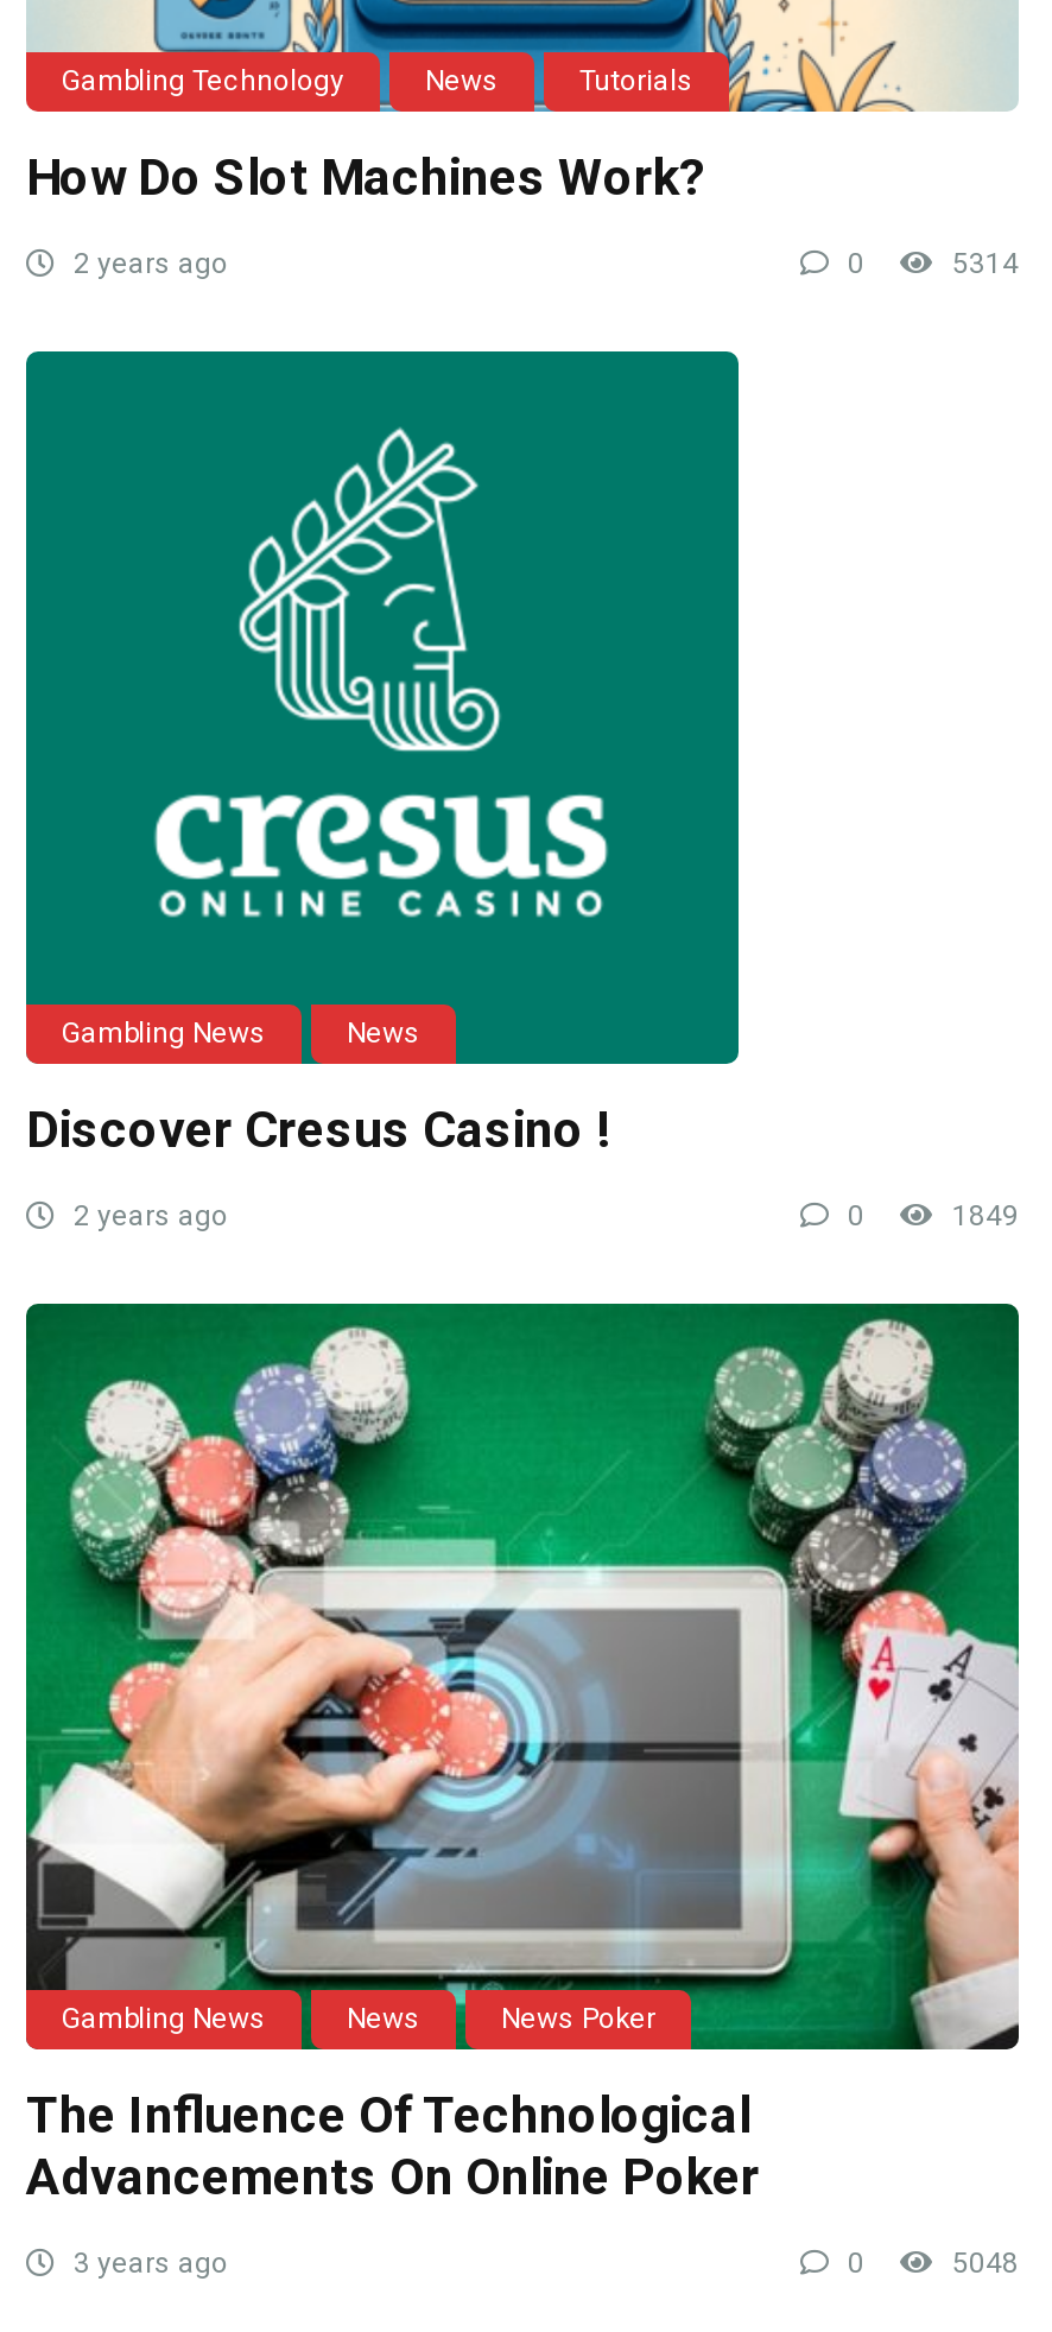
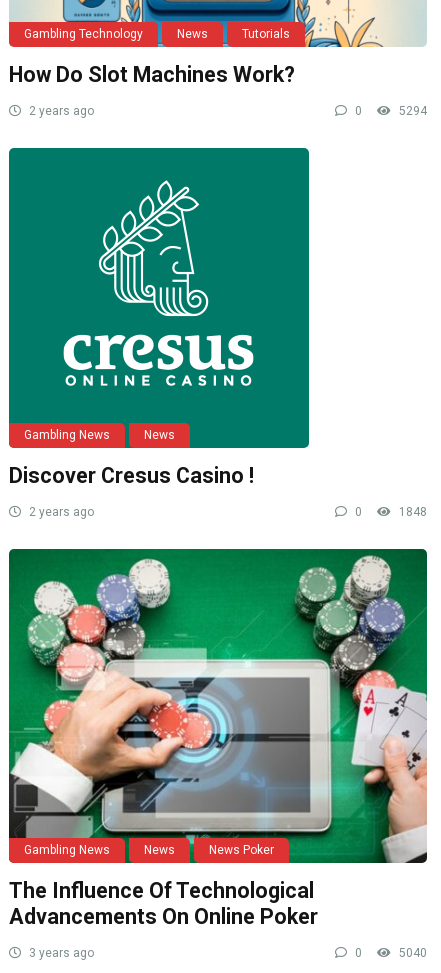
[945,247,1019,280] 5314 -> [396,104,427,118] 5294
[945,1199,1019,1232] 1849 -> [396,505,427,519] 1848
[945,2246,1019,2280] 5048 -> [396,946,427,960] 5040

